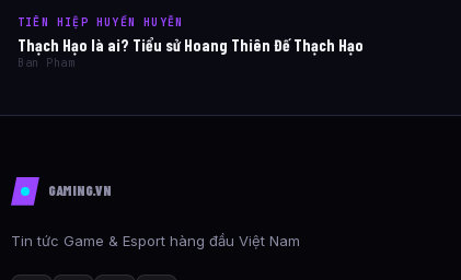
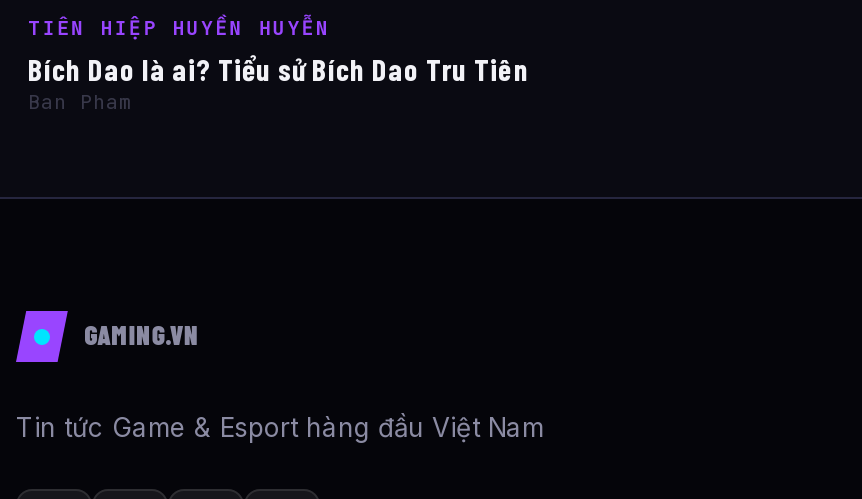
[18,35,364,54] Thạch Hạo là ai? Tiểu sử Hoang Thiên Đế Thạch Hạo -> [28,50,530,86] Bích Dao là ai? Tiểu sử Bích Dao Tru Tiên

